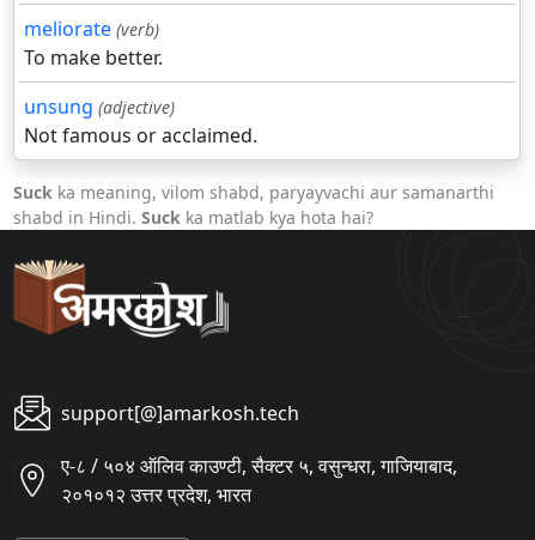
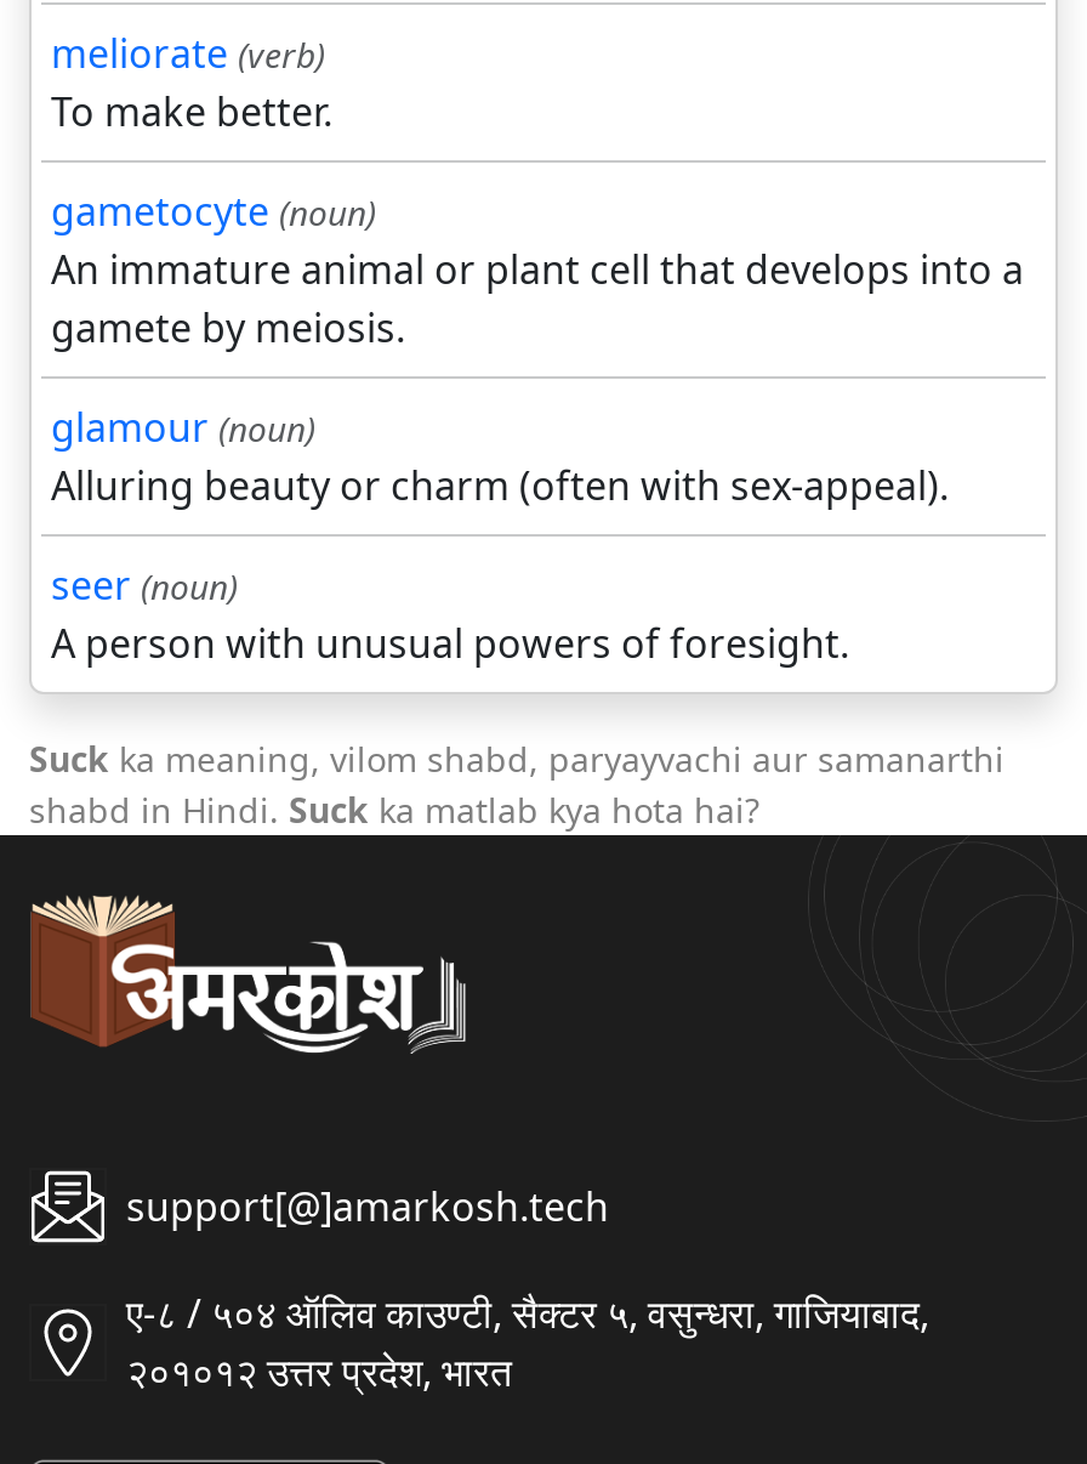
[24,94,257,149] unsung (adjective) | Not famous or acclaimed. -> [51,185,1024,671] gametocyte (noun) | An immature animal or plant cell that develops into a | gamete by meiosis. | glamour (noun) | Alluring beauty or charm (often with sex-appeal). | seer (noun) | A person with unusual powers of foresight.

